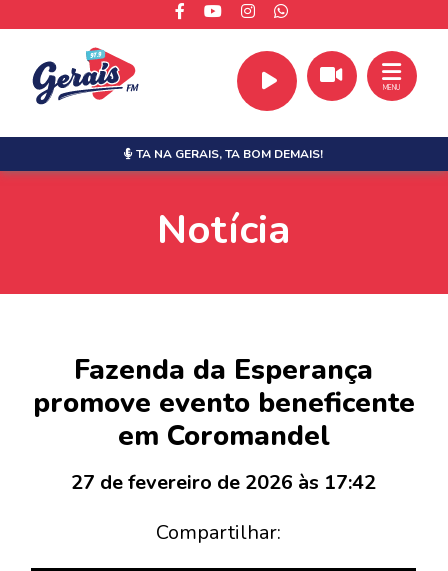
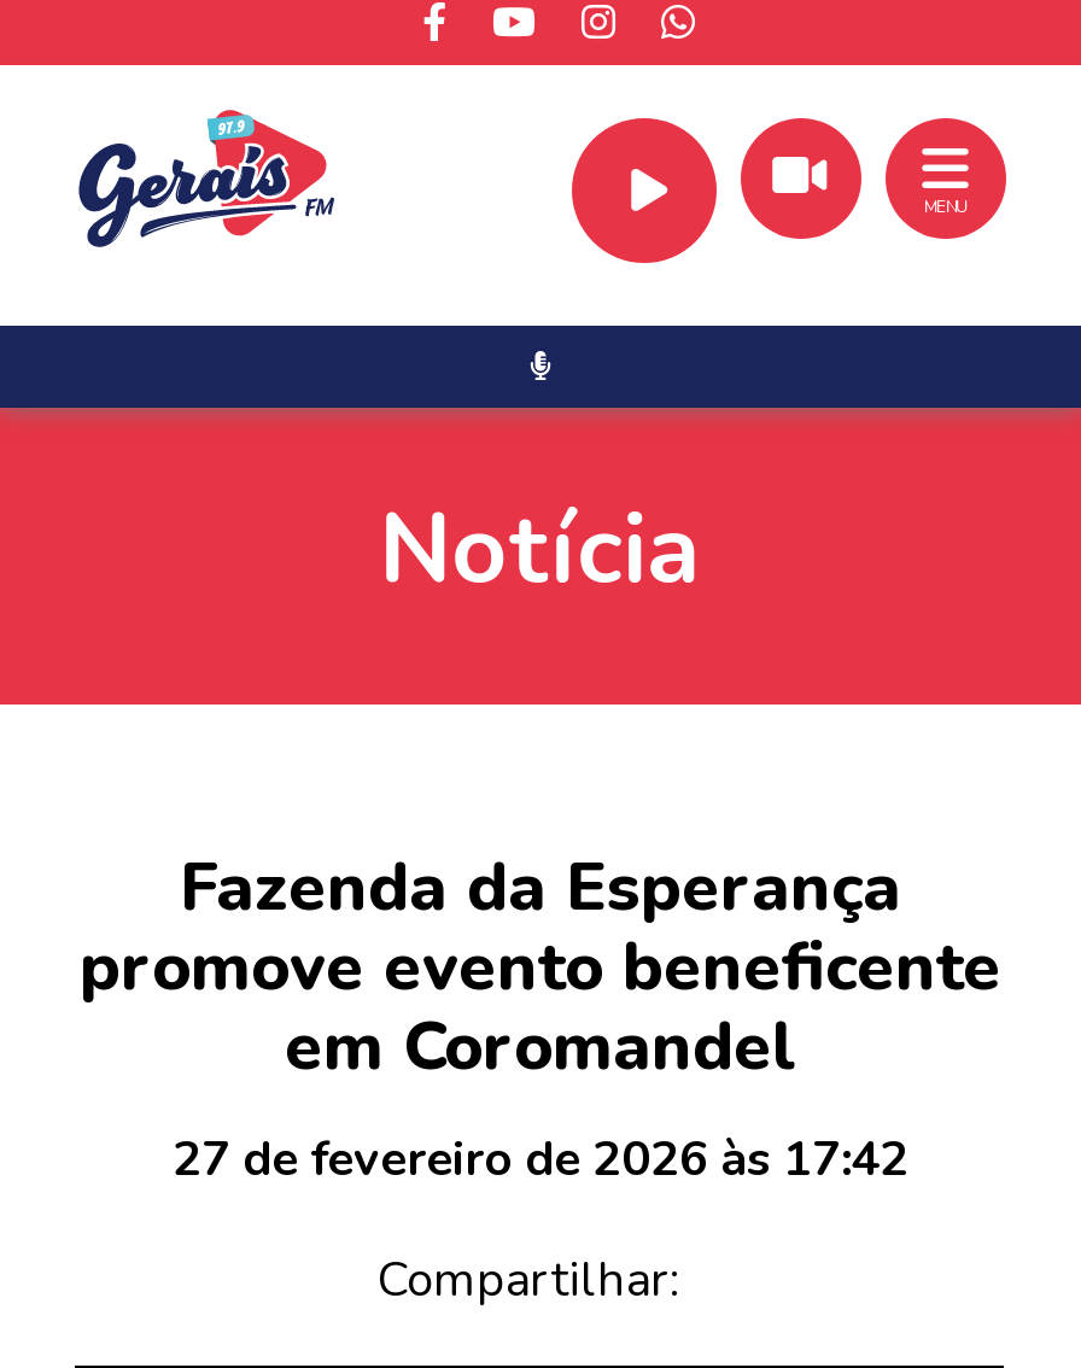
[133,146,323,162] TA NA GERAIS, TA BOM DEMAIS! -> none

